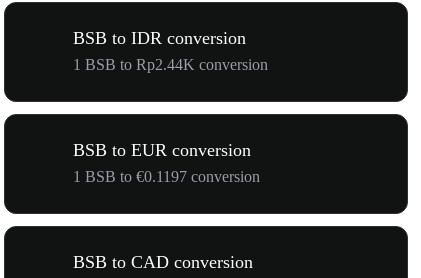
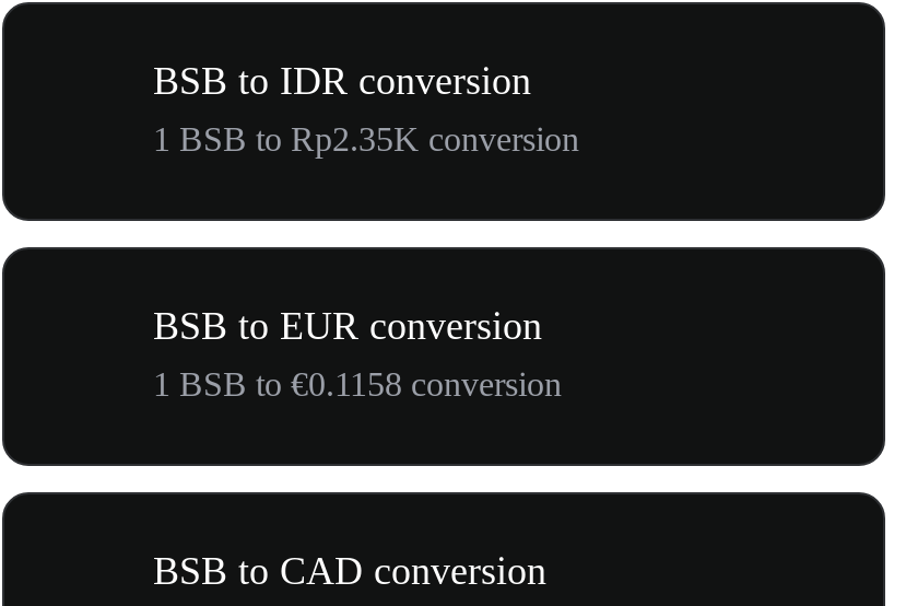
[73,56,268,73] 1 BSB to Rp2.44K conversion -> [153,120,579,158] 1 BSB to Rp2.35K conversion
[73,168,260,185] 1 BSB to €0.1197 conversion -> [153,365,562,403] 1 BSB to €0.1158 conversion

